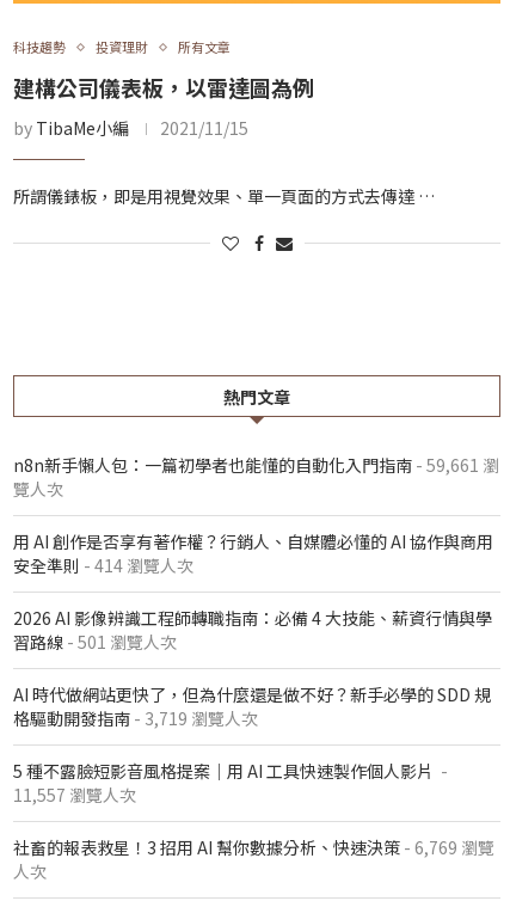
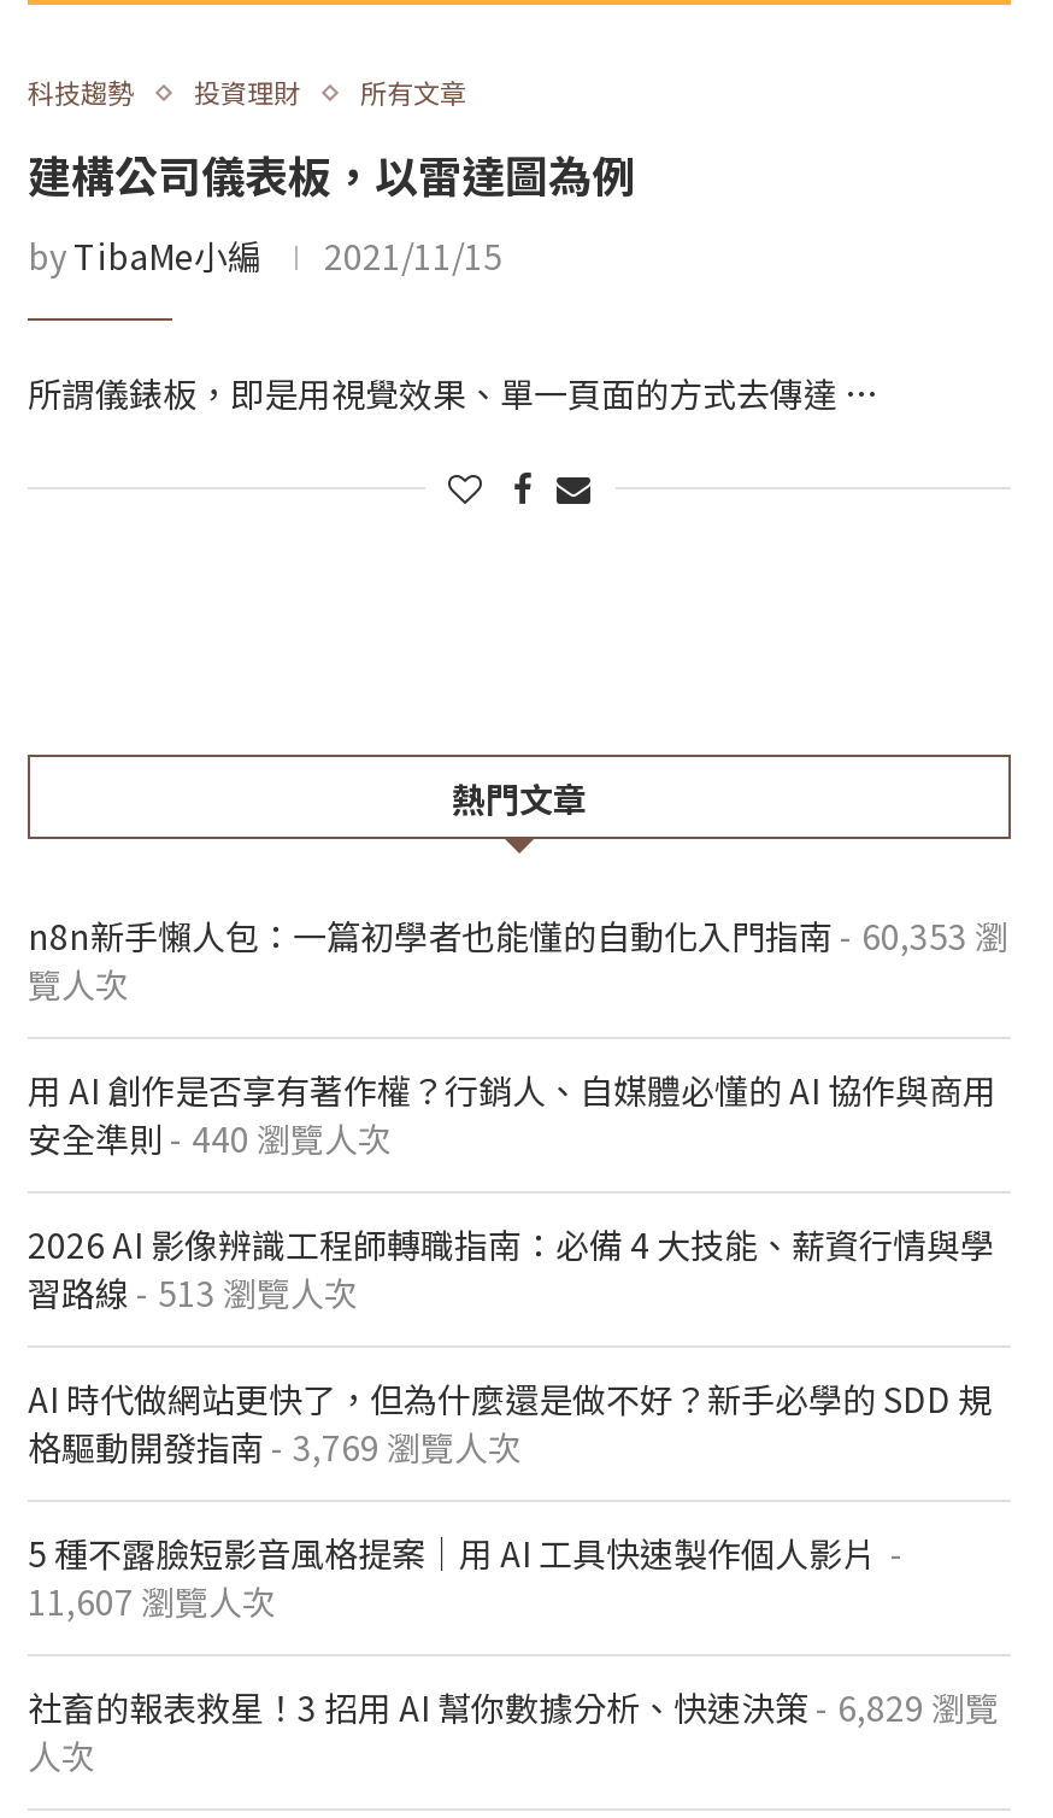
[13,453,499,477] n8n新手懶人包：一篇初學者也能懂的自動化入門指南- 59,661 瀏 -> [28,912,1008,960] n8n新手懶人包：一篇初學者也能懂的自動化入門指南- 60,353 瀏
[13,554,193,577] 安全準則- 414 瀏覽人次 -> [28,1114,392,1163] 安全準則- 440 瀏覽人次
[13,630,177,654] 習路線- 501 瀏覽人次 -> [28,1269,358,1317] 習路線- 513 瀏覽人次
[13,706,258,730] 格驅動開發指南- 3,719 瀏覽人次 -> [28,1423,522,1471] 格驅動開發指南- 3,769 瀏覽人次
[13,783,136,807] 11,557 瀏覽人次 -> [28,1577,276,1626] 11,607 瀏覽人次
[13,836,494,859] 社畜的報表救星！3 招用 AI 幫你數據分析、快速決策- 6,769 瀏覽 -> [28,1683,999,1732] 社畜的報表救星！3 招用 AI 幫你數據分析、快速決策- 6,829 瀏覽

